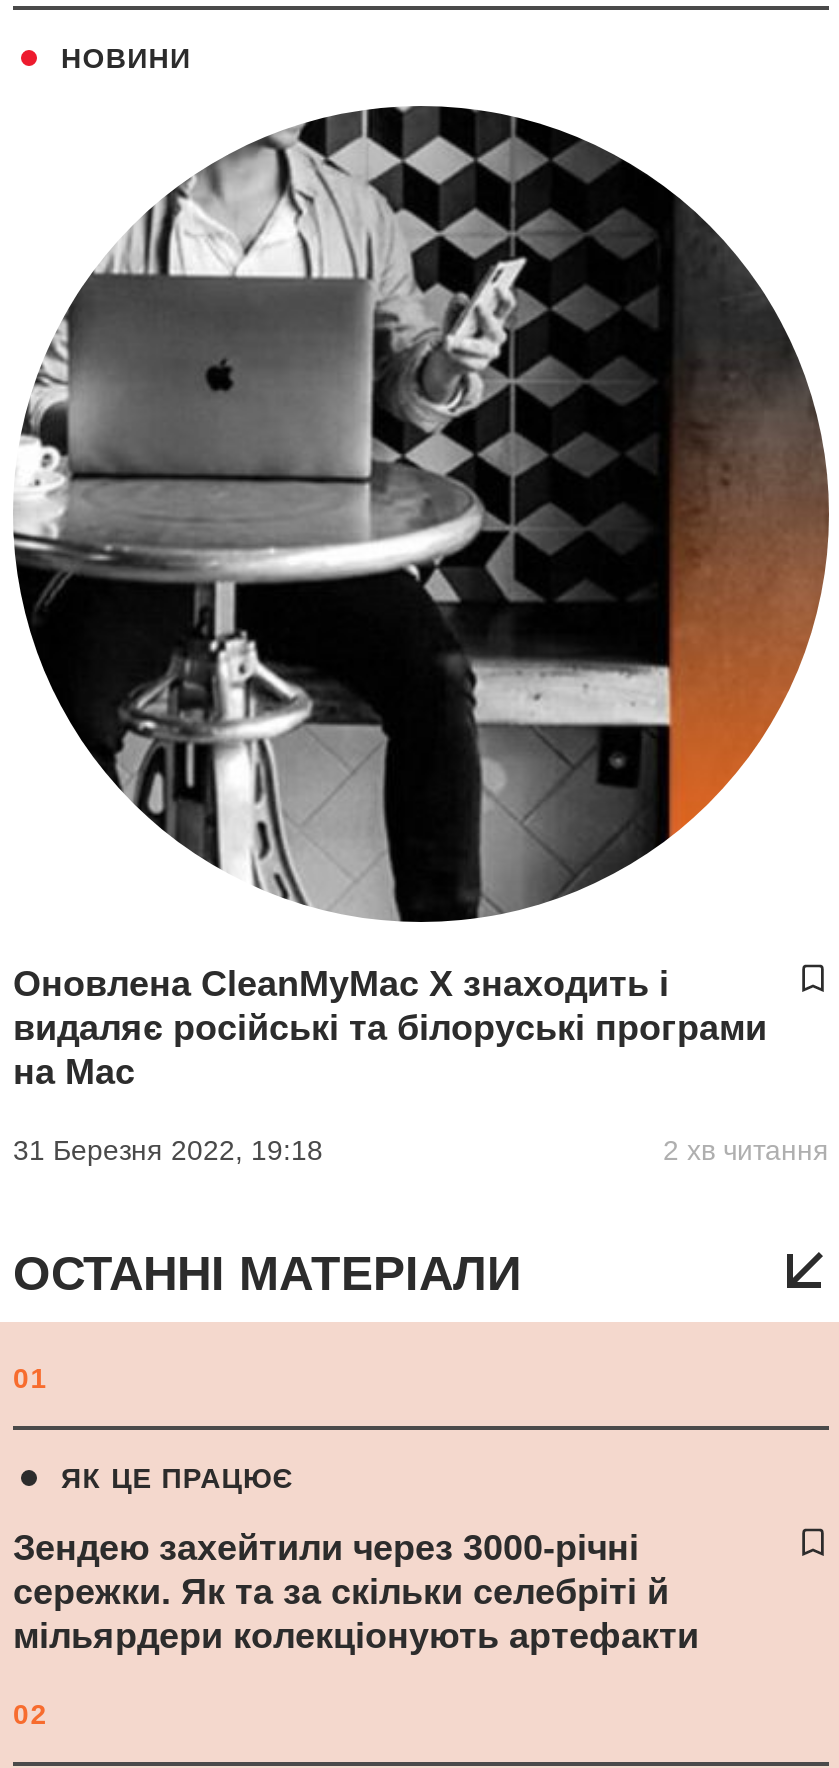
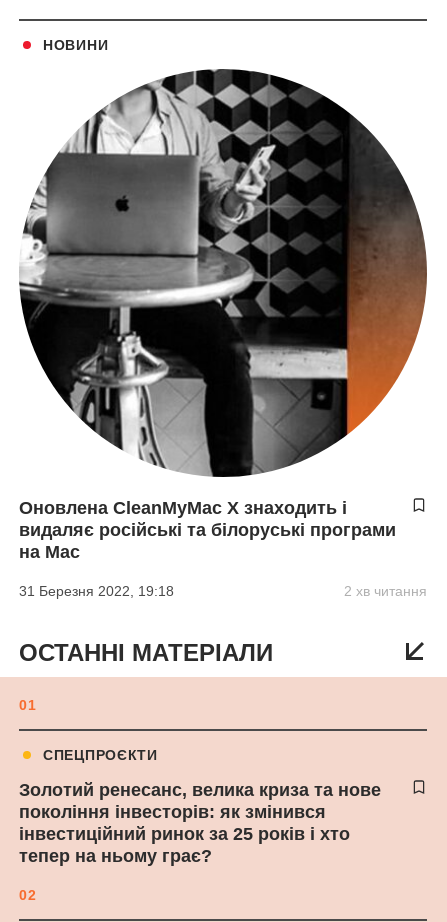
[61,1461,294,1493] ЯК ЦЕ ПРАЦЮЄ -> [43,747,158,763] СПЕЦПРОЄКТИ
[13,1527,699,1655] Зендею захейтили через 3000-річні | сережки. Як та за скільки селебріті й | мільярдери колекціонують артефакти -> [19,780,381,866] Золотий ренесанс, велика криза та нове | покоління інвесторів: як змінився | інвестиційний ринок за 25 років і хто | тепер на ньому грає?

